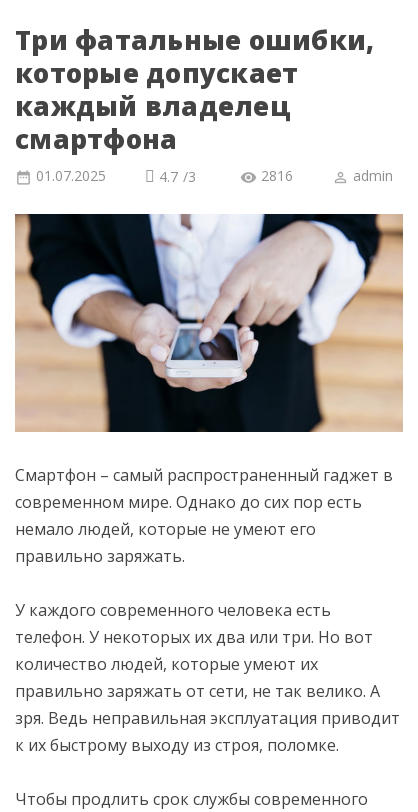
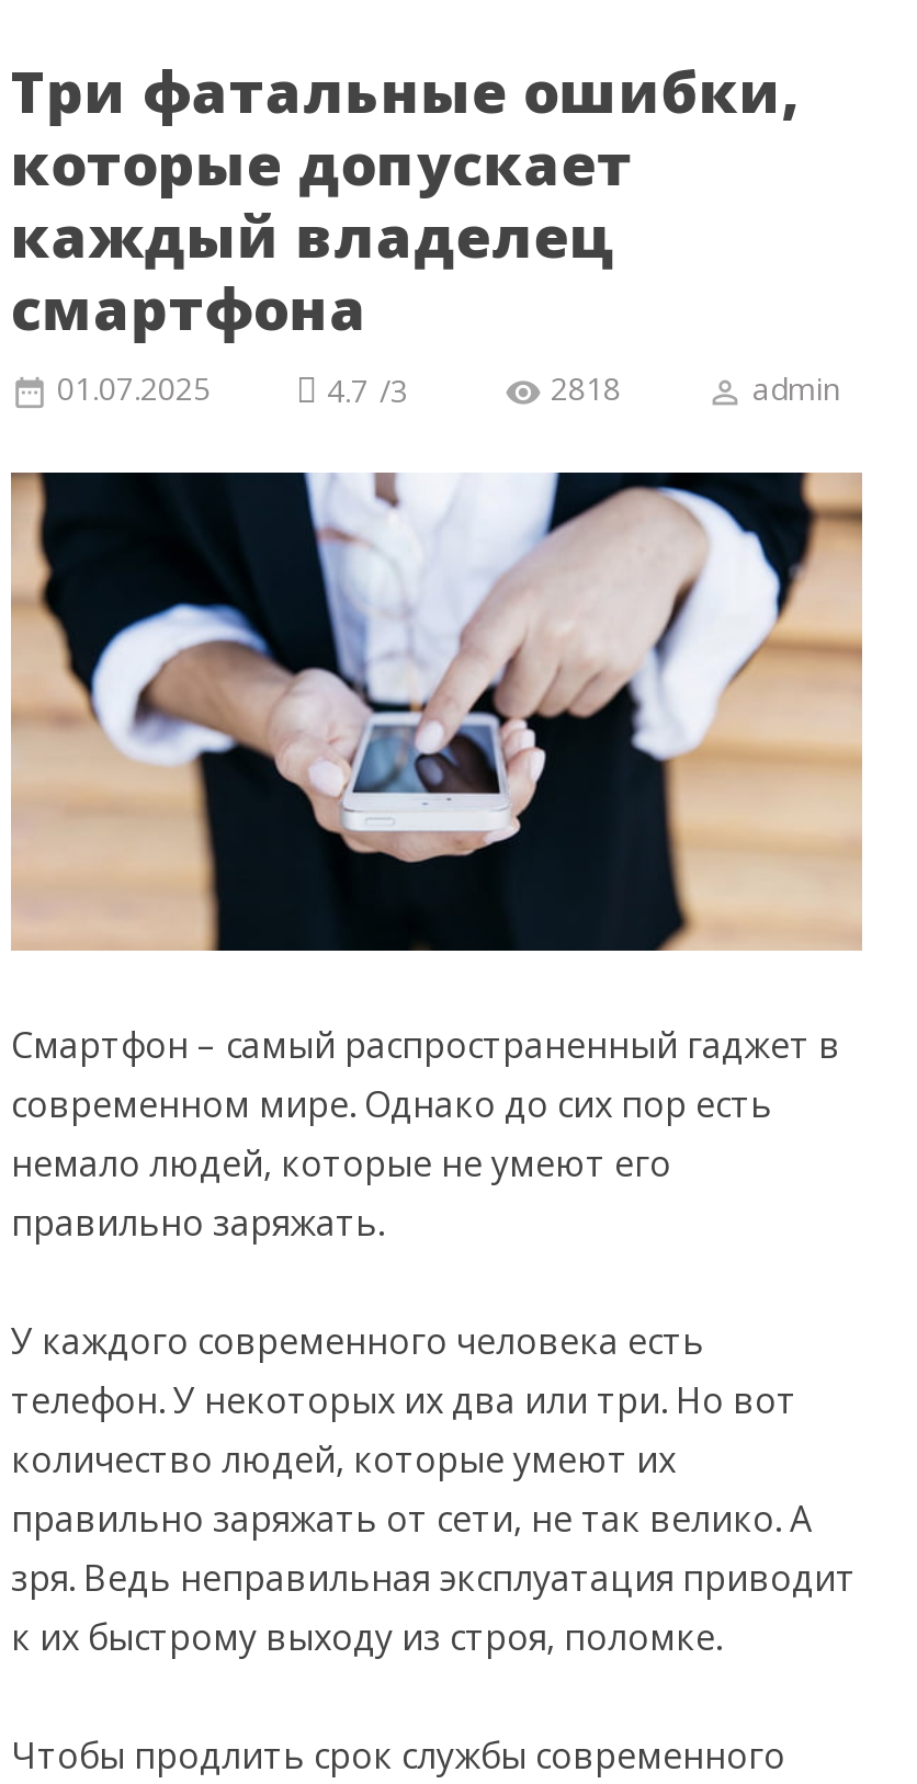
[261,166,293,185] 2816 -> [551,367,621,409] 2818

